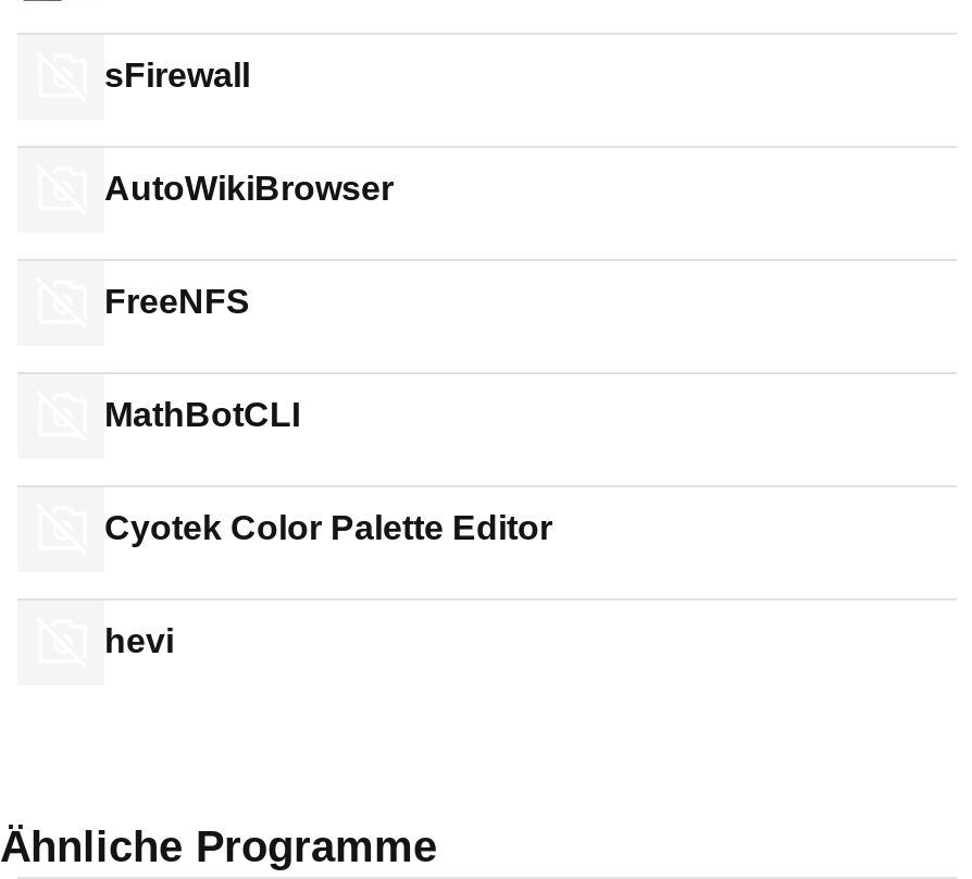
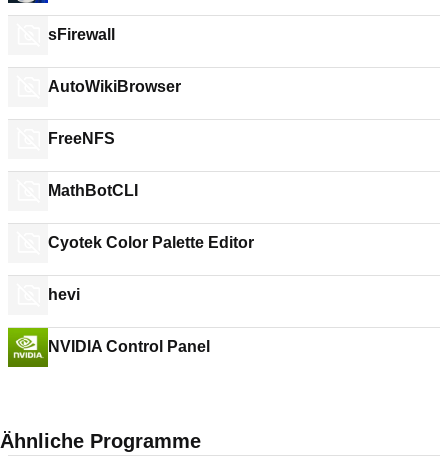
none -> [7,327,210,368] [image] | NVIDIA Control Panel

